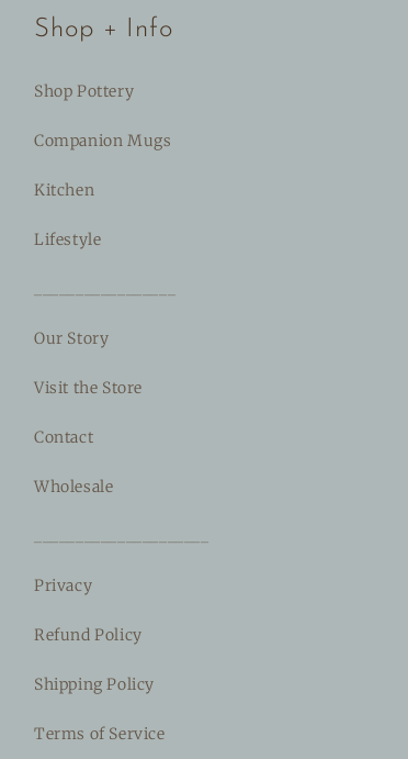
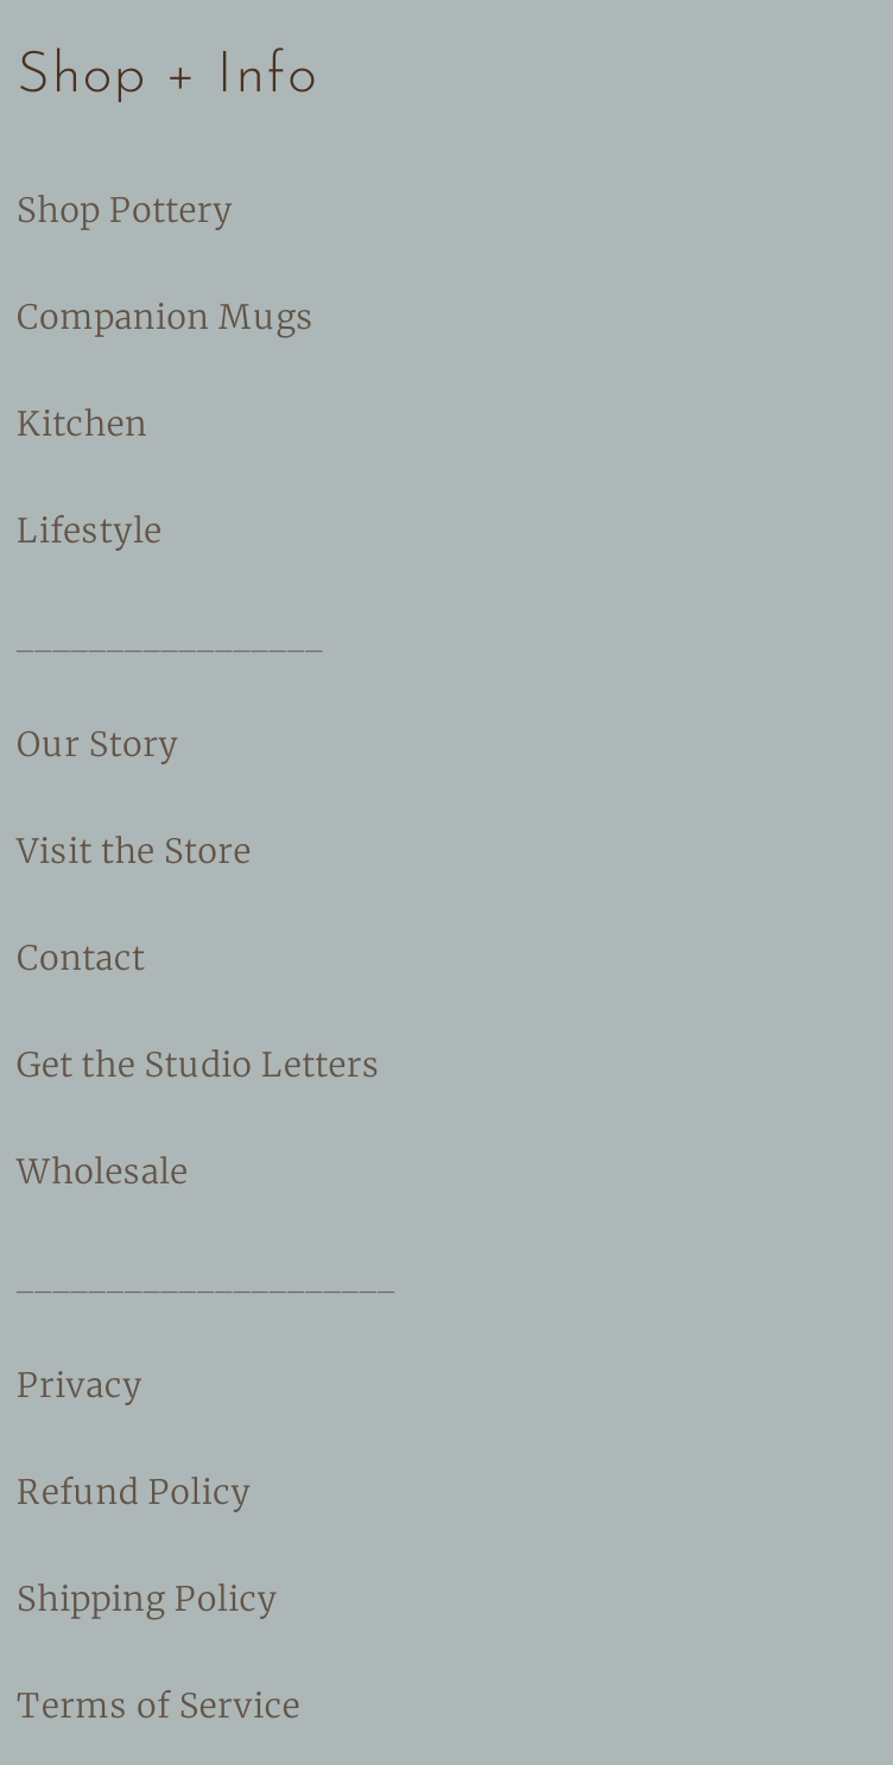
none -> [17,1043,380,1086] Get the Studio Letters

